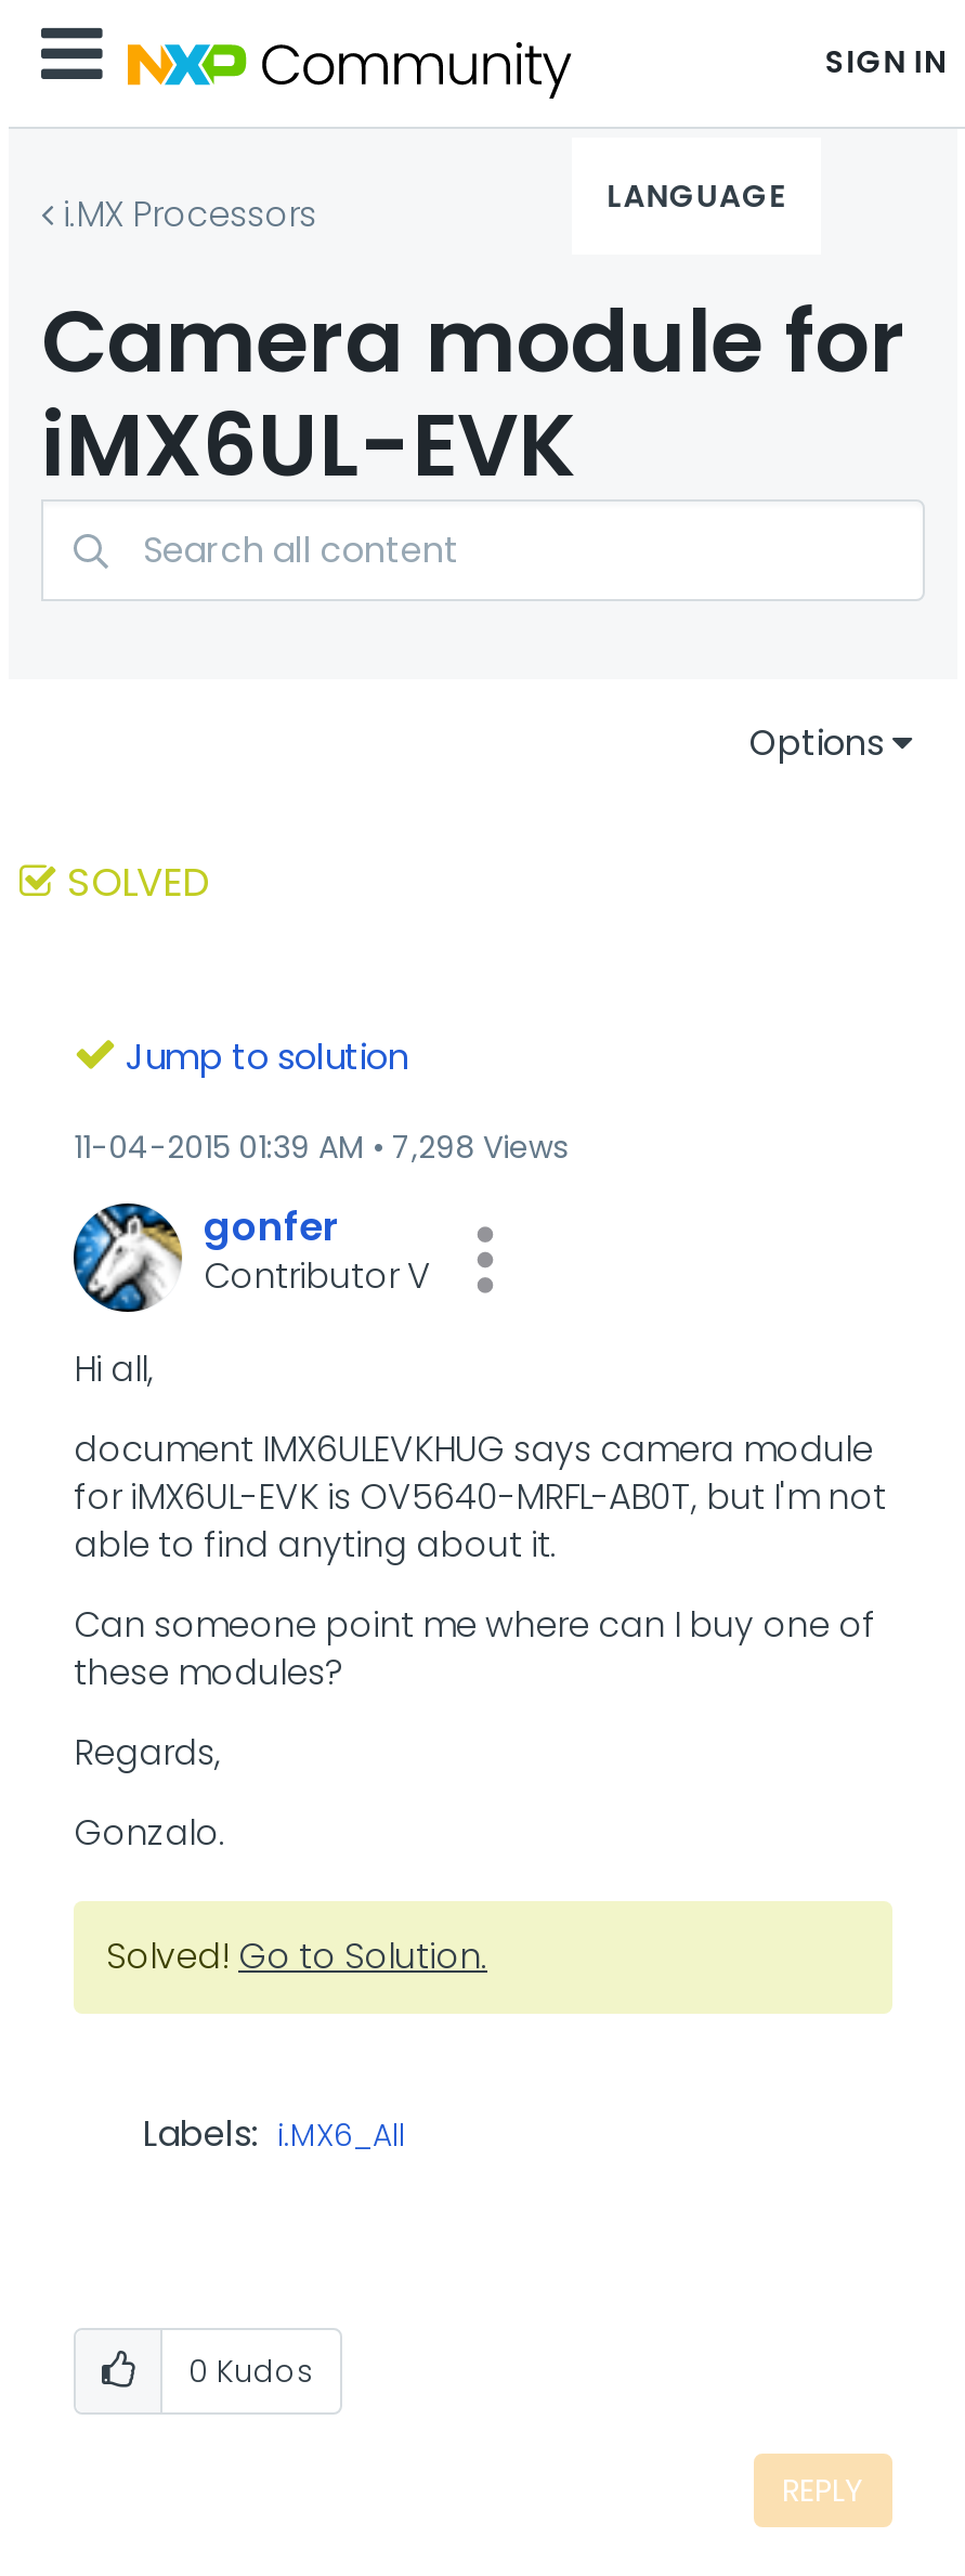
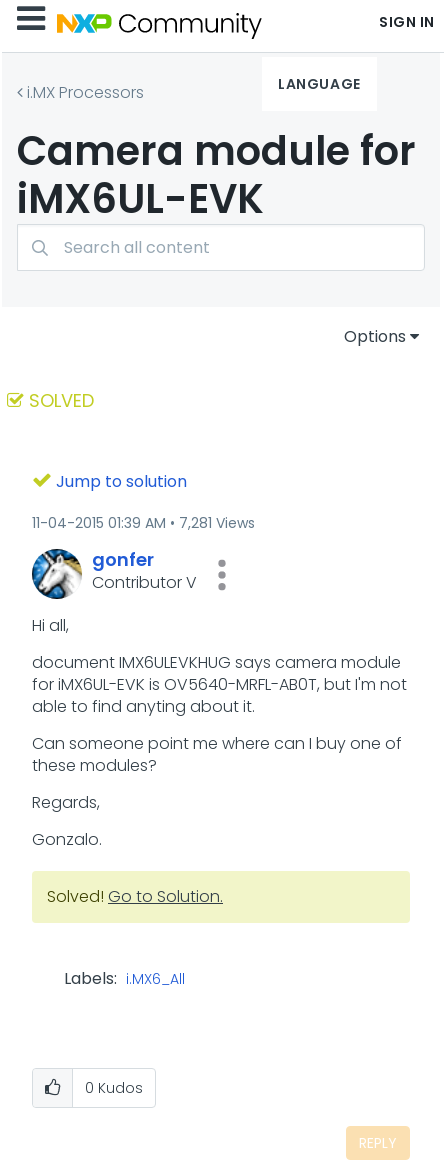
[74,1126,568,1169] 11-04-2015 01:39 AM 7,298 Views -> [32,513,255,533] 11-04-2015 01:39 AM 7,281 Views

